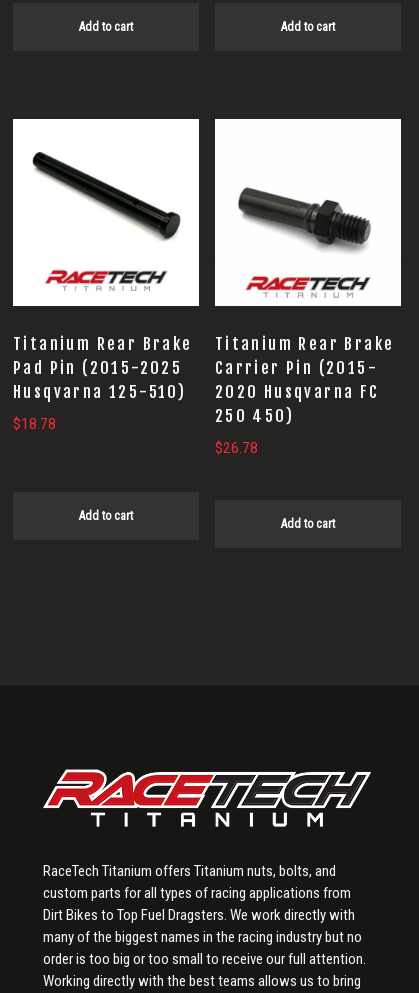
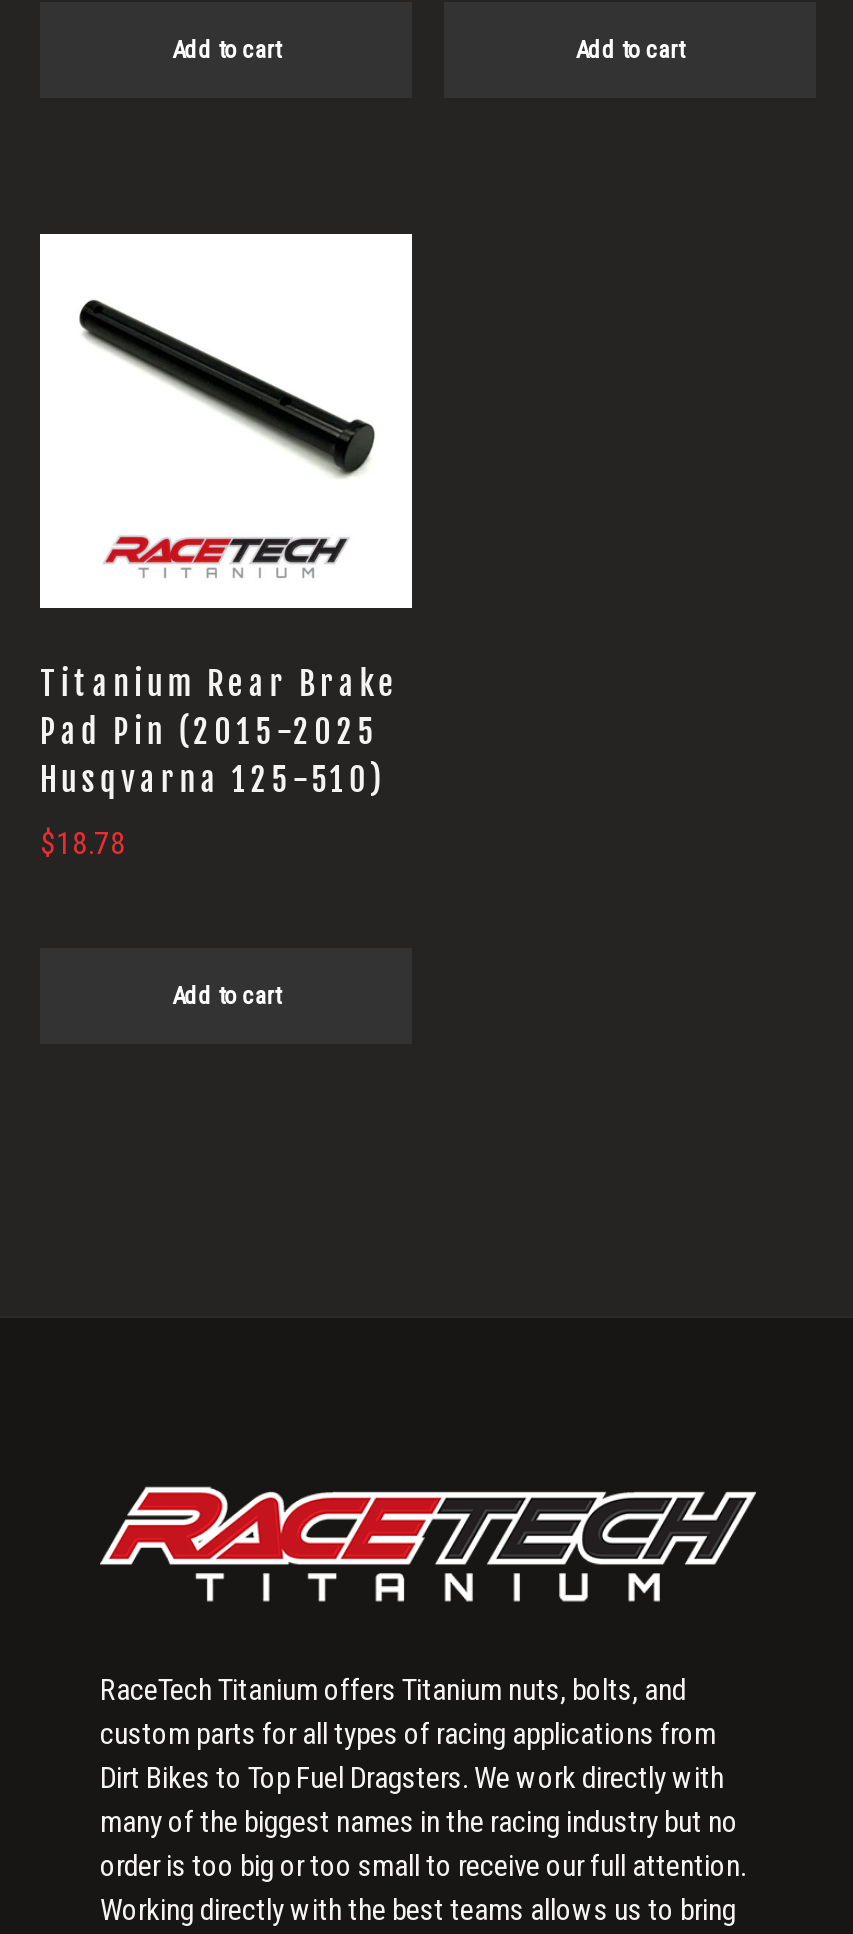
[214,118,402,456] [image] | Titanium Rear Brake | Carrier Pin (2015- | 2020 Husqvarna FC | 250 450) | $26.78 -> none
[281,517,335,531] Add to cart -> none

